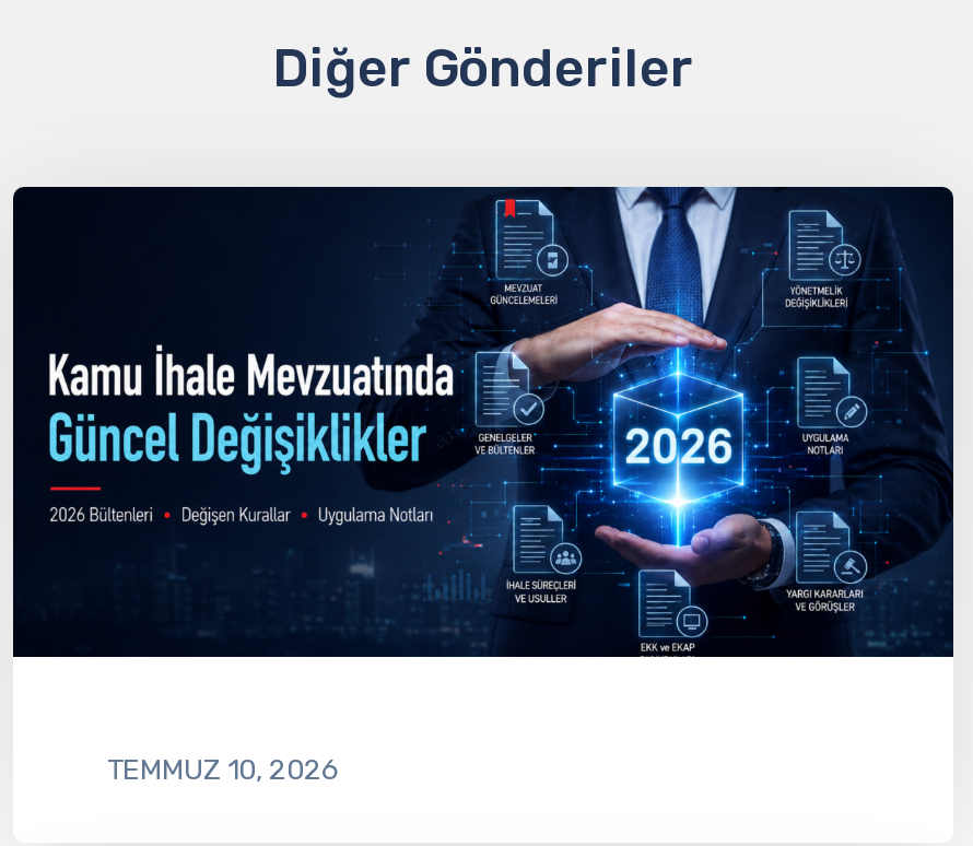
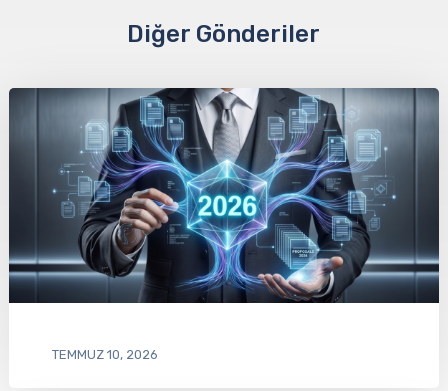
[13,185,953,655] [image] -> [8,87,439,303] [image]

